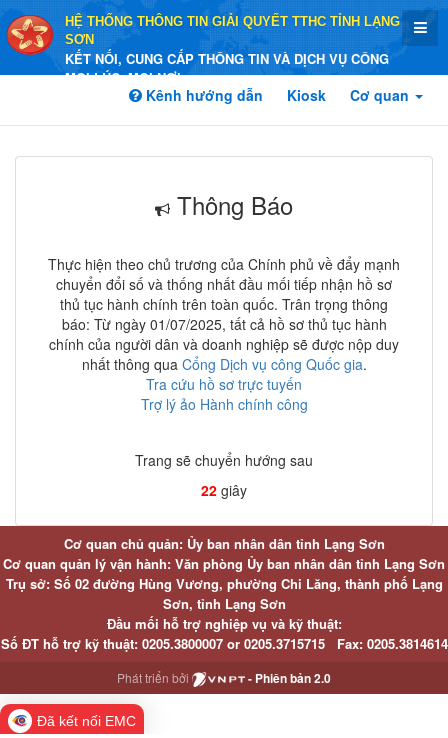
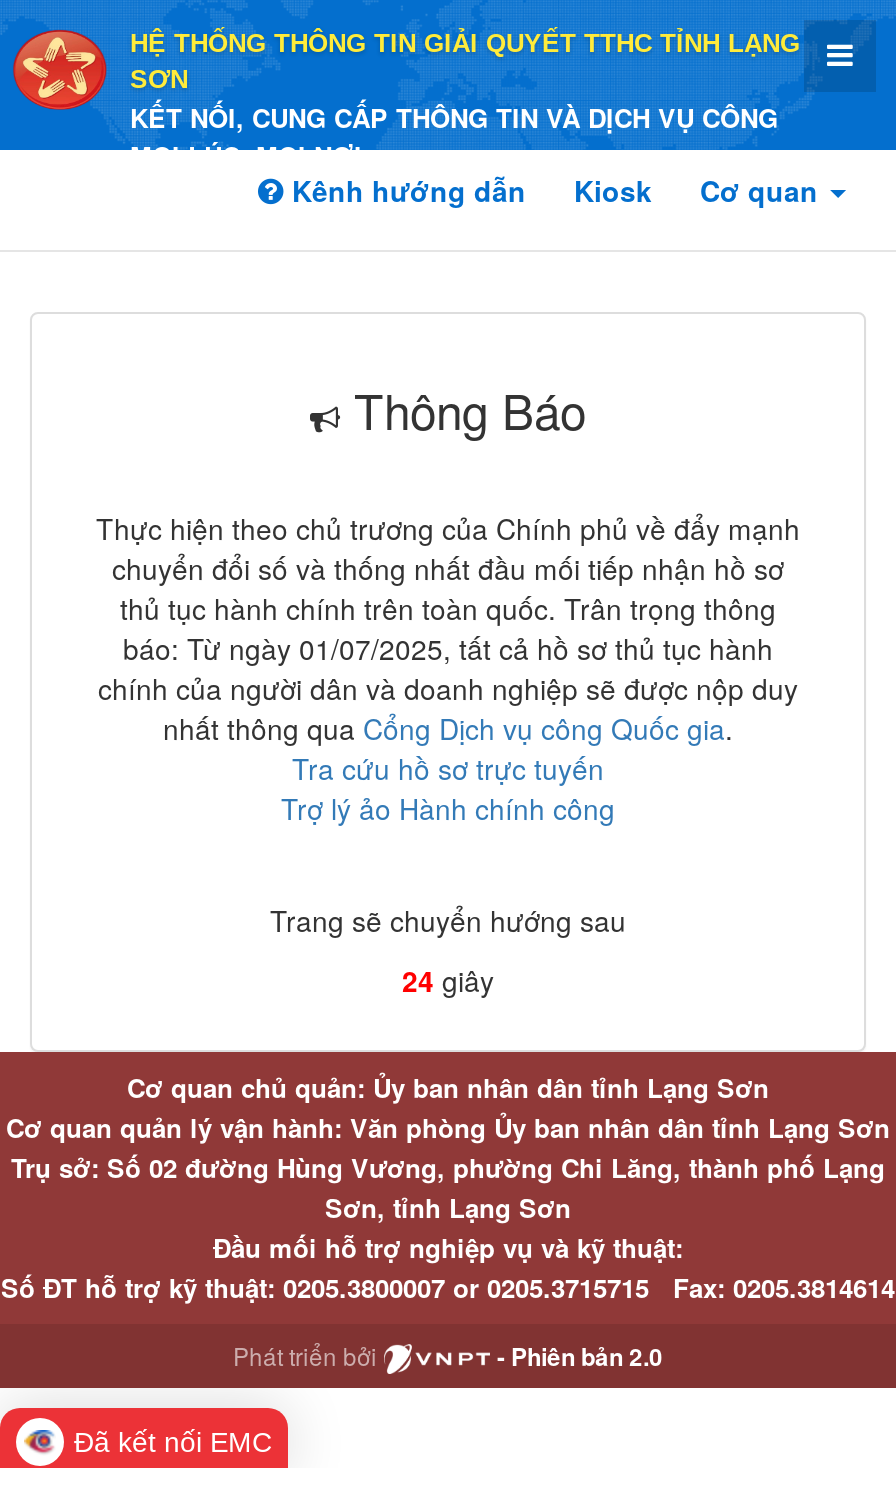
[201,480,247,500] 22 giây -> [402,960,494,1000] 24 giây

